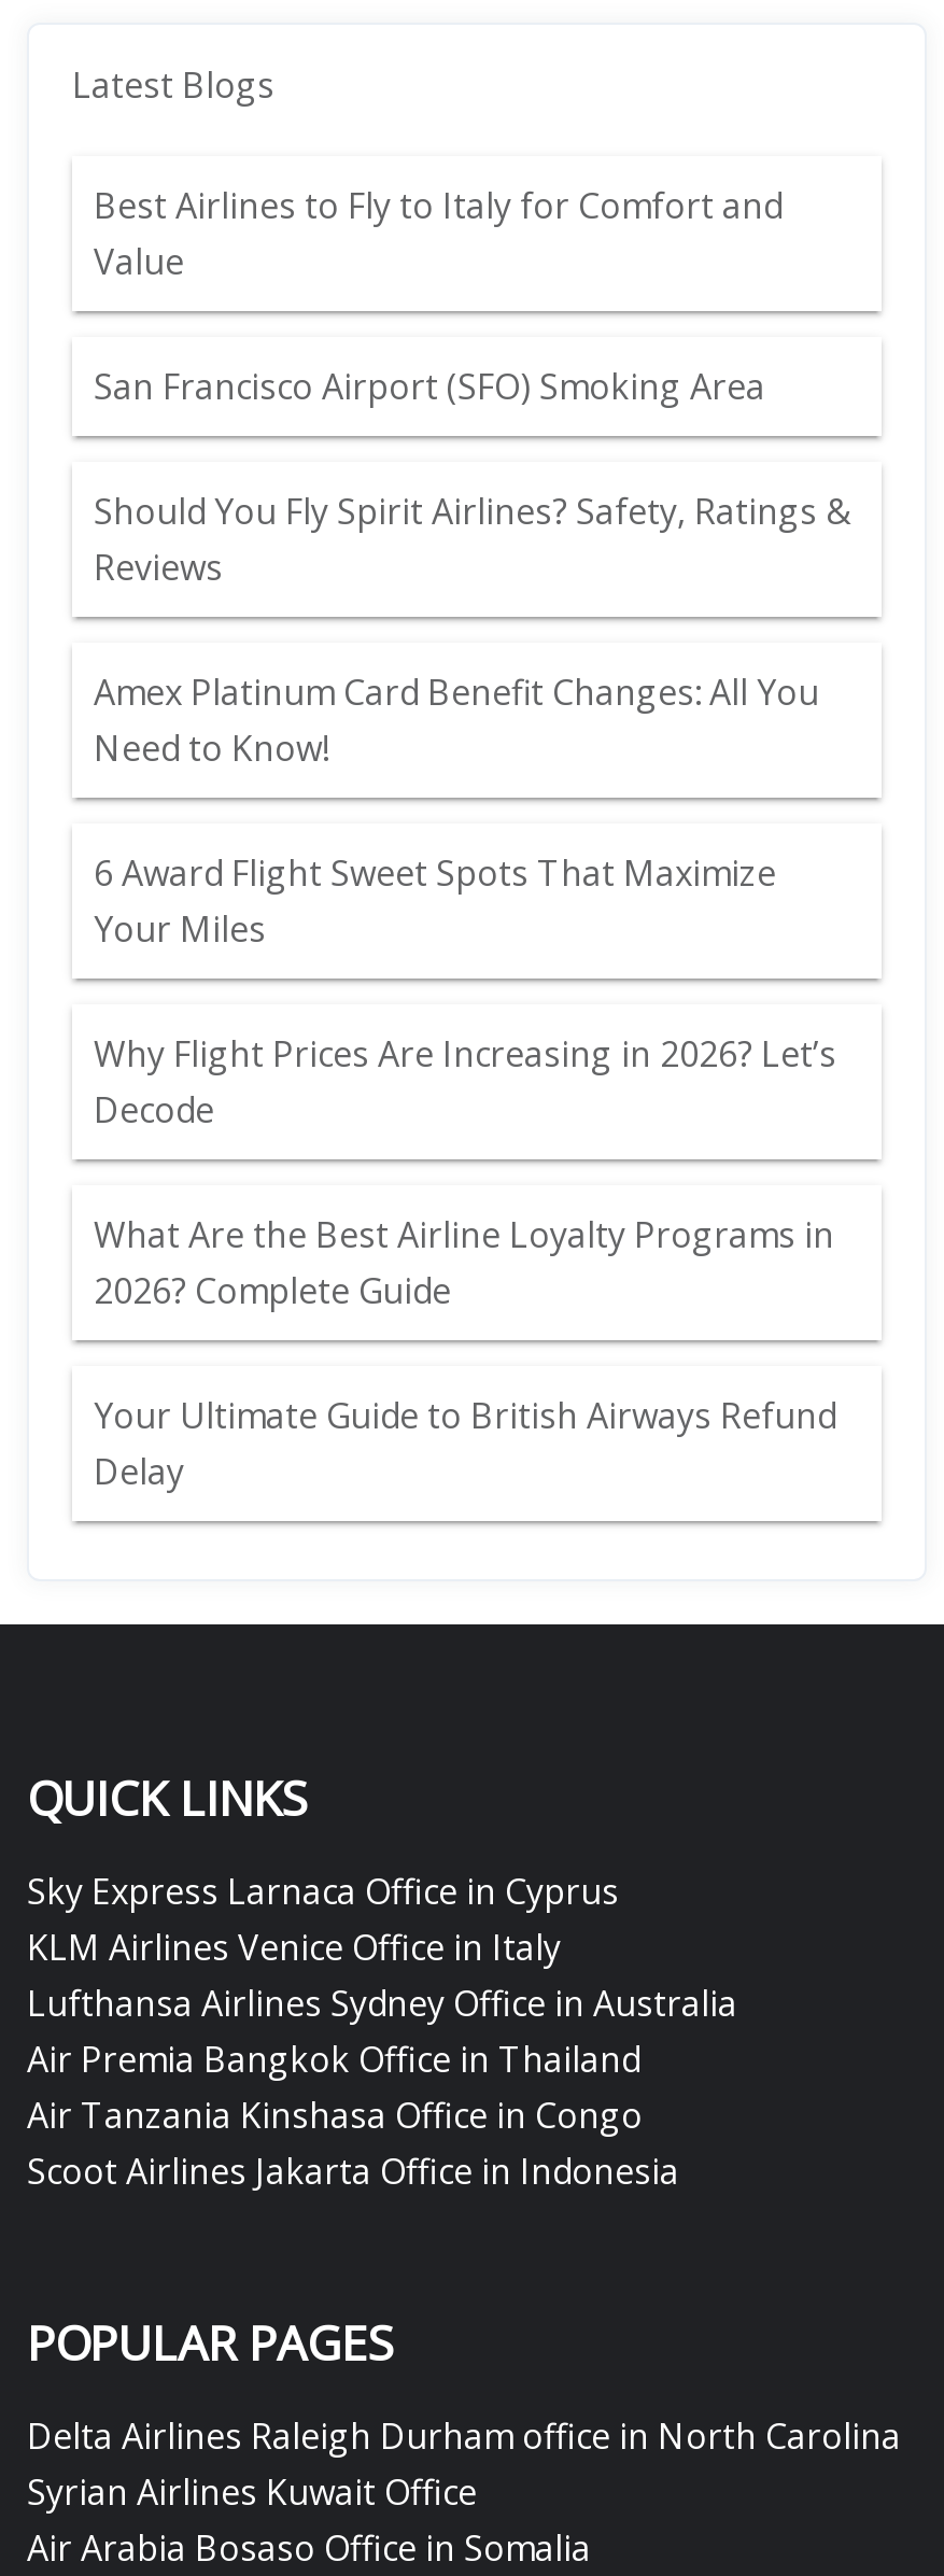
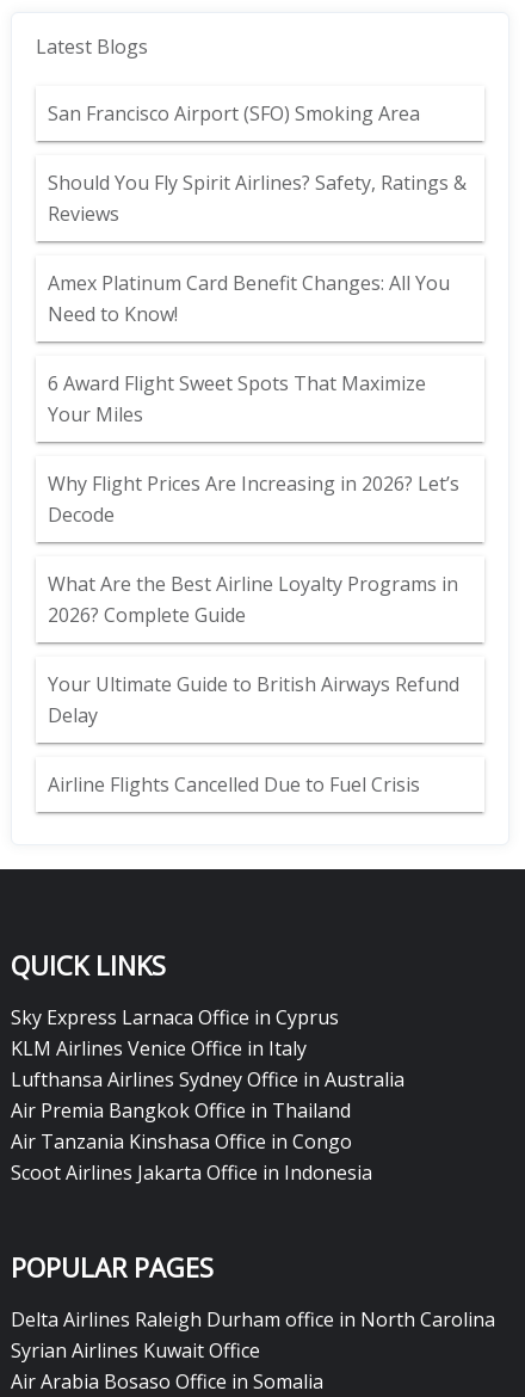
[94,182,783,285] Best Airlines to Fly to Italy for Comfort and | Value -> none
moved [94,363,849,1495] -> [48,100,467,728]: San Francisco Airport (SFO) Smoking Area | Should You Fly Spirit Airlines? Safety, Ratings & | Reviews | ... | Your Ultimate Guide to British Airways Refund | Delay
none -> [48,771,420,798] Airline Flights Cancelled Due to Fuel Crisis

